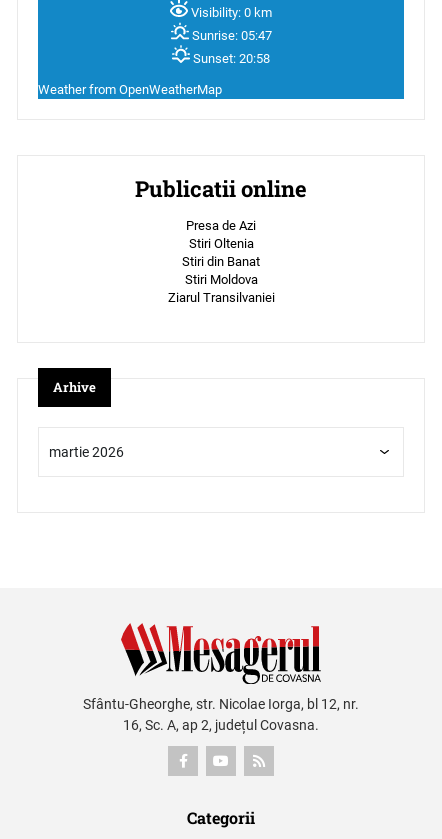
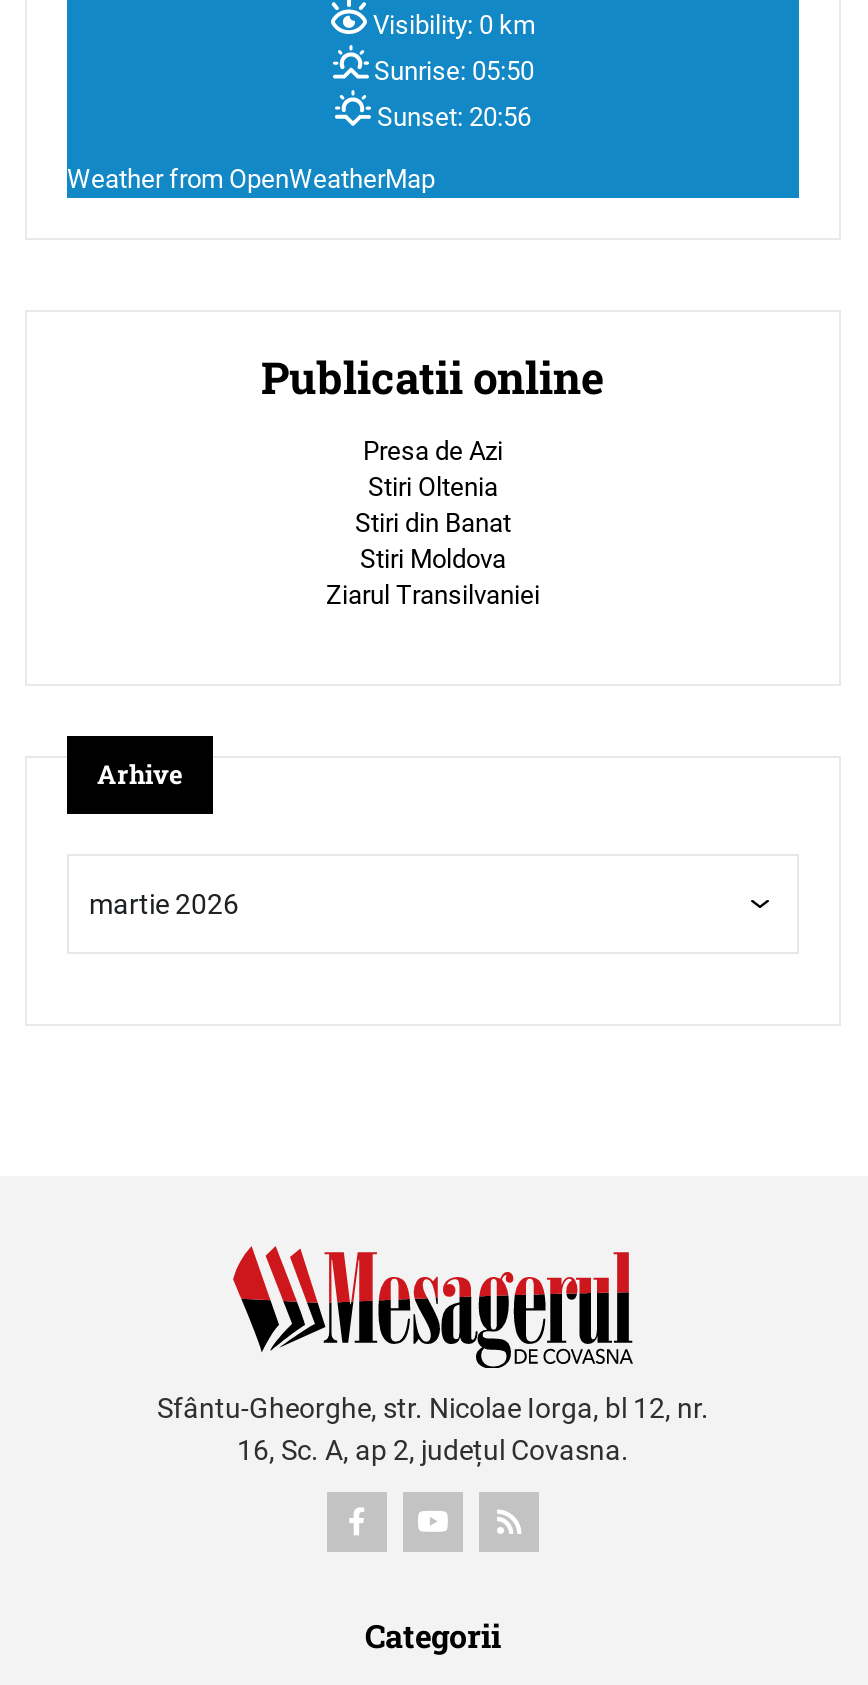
[191,28,271,43] Sunrise: 05:47 -> [374,55,534,85] Sunrise: 05:50
[193,51,270,66] Sunset: 20:58 -> [377,101,531,131] Sunset: 20:56

